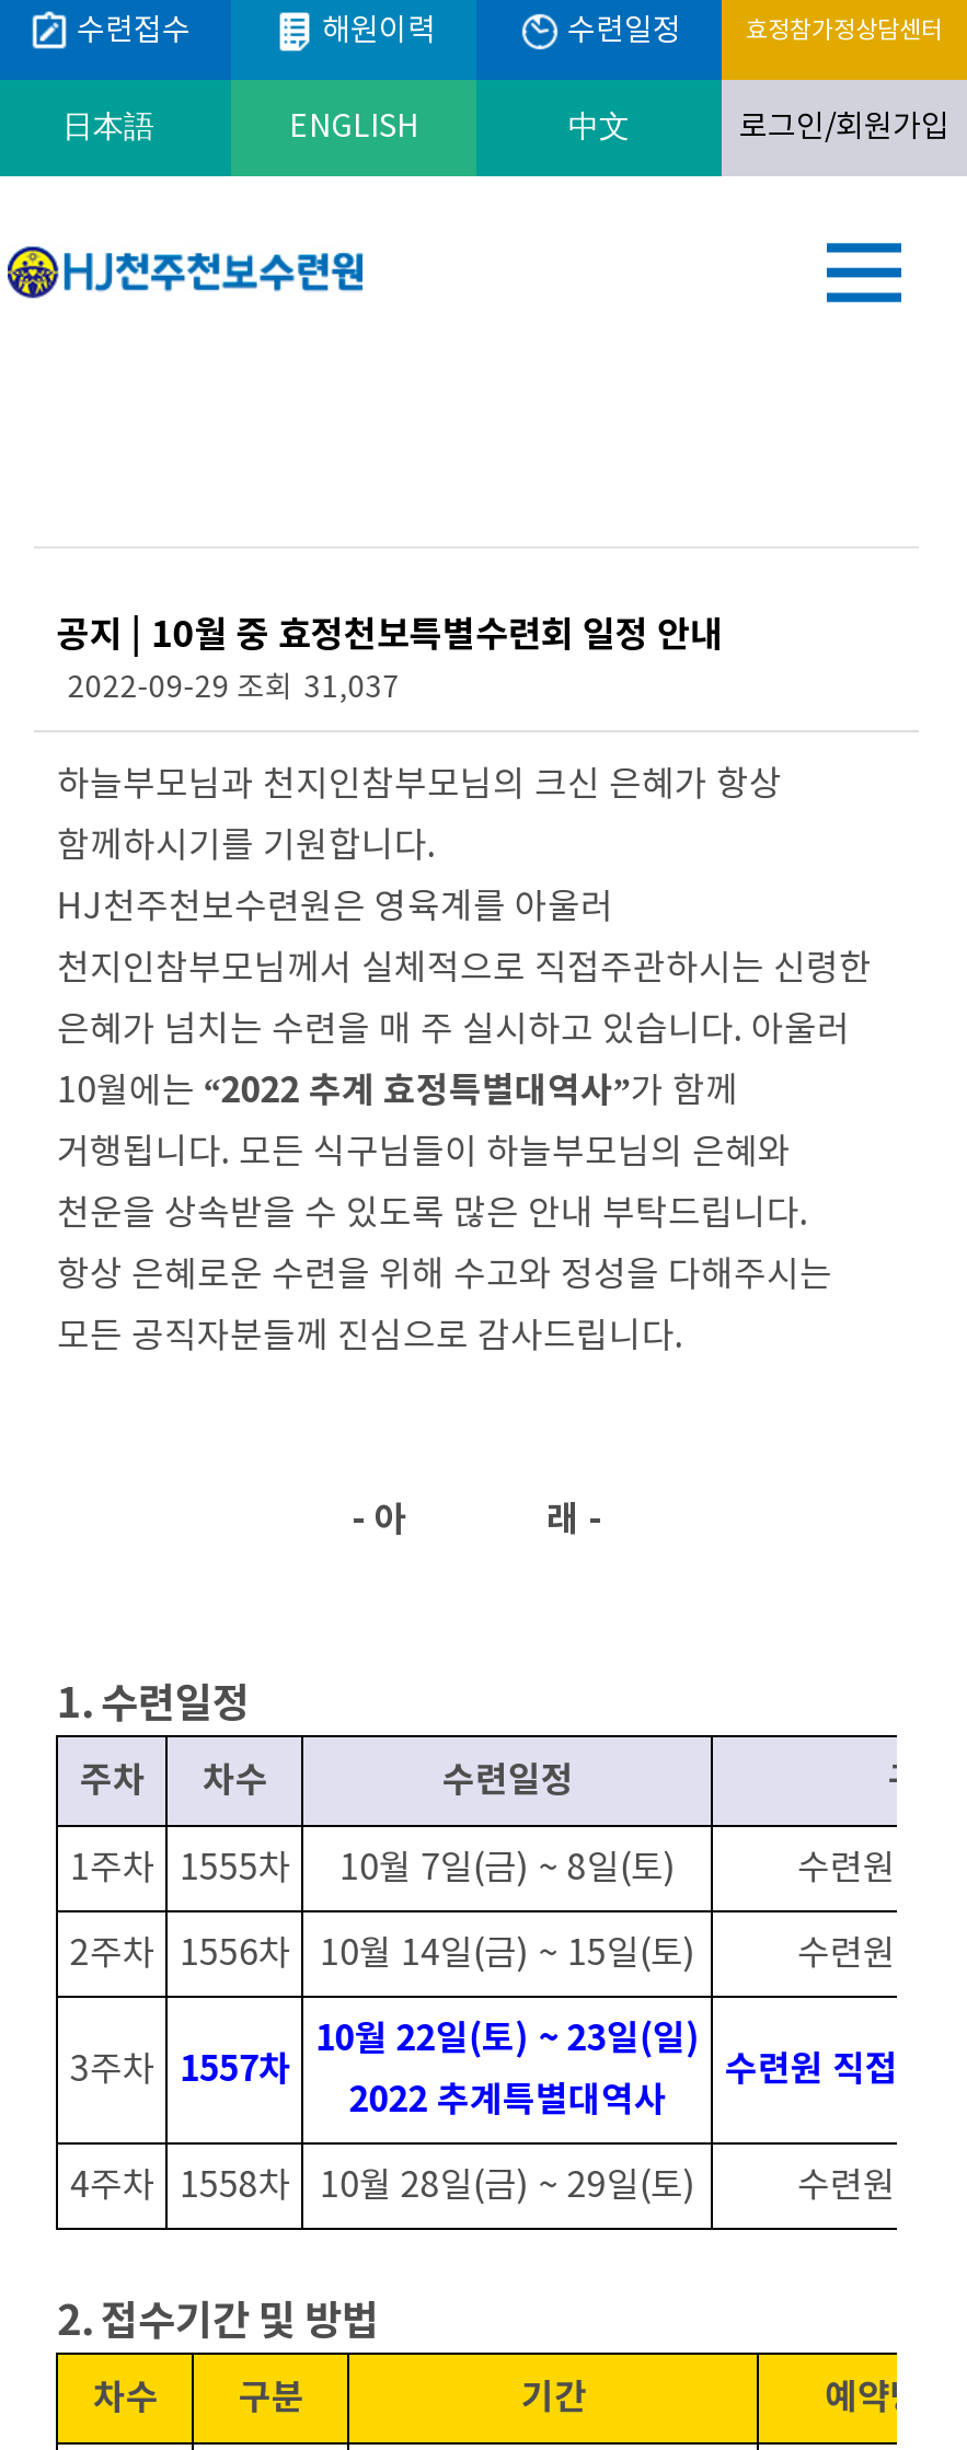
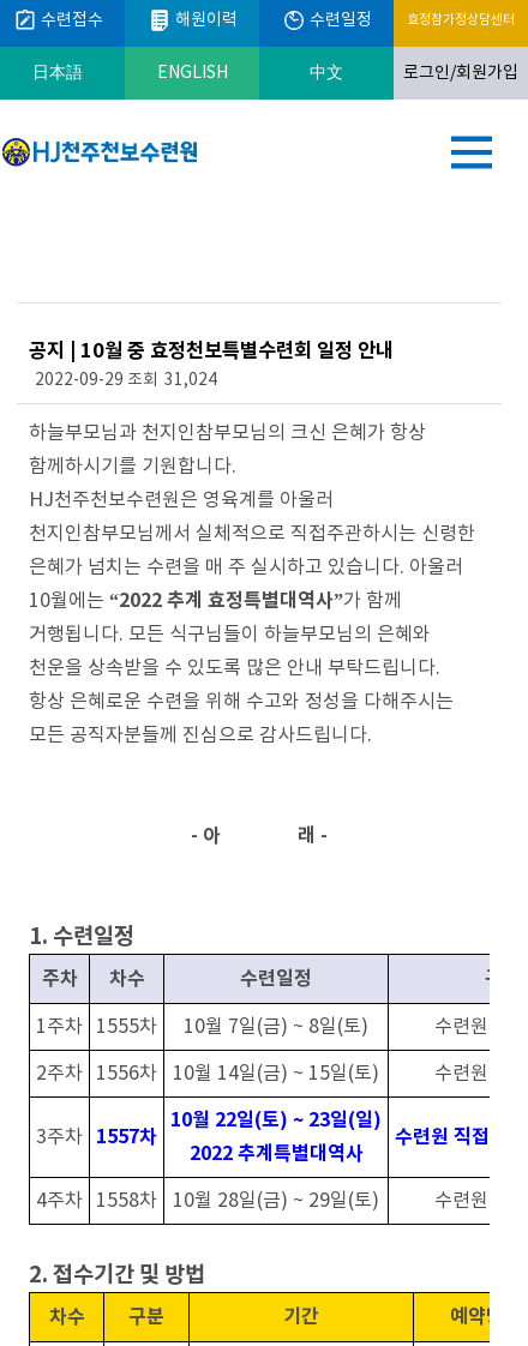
[68,671,401,706] 2022-09-29 조회 31,037 -> [35,371,218,390] 2022-09-29 조회 31,024

